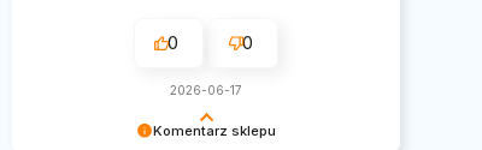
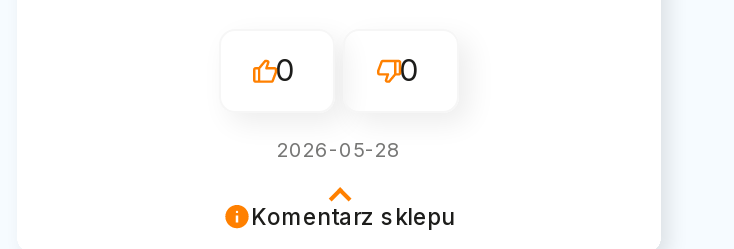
[170,82,242,97] 2026-06-17 -> [277,136,401,160] 2026-05-28

